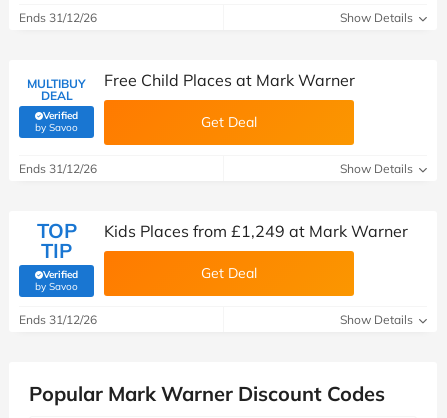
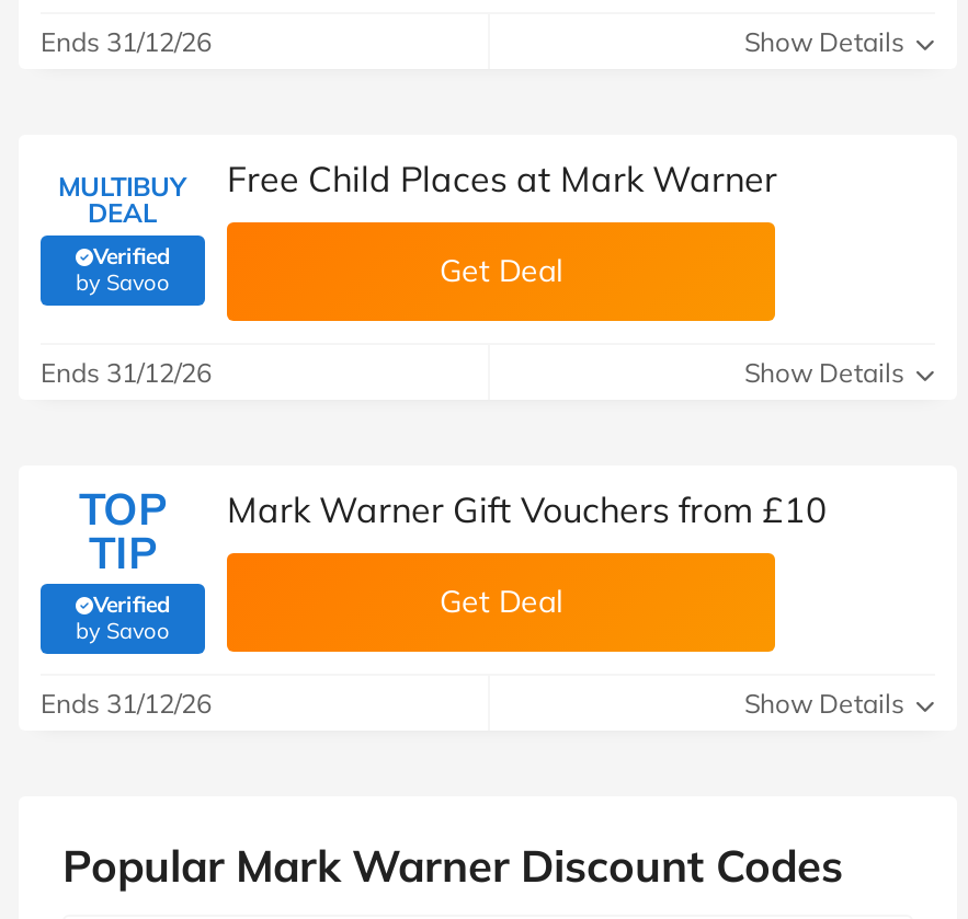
[104,221,408,241] Kids Places from £1,249 at Mark Warner -> [227,487,828,531] Mark Warner Gift Vouchers from £10

